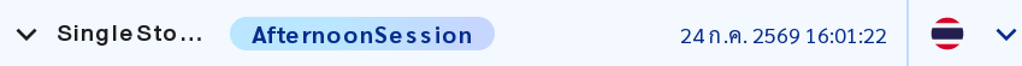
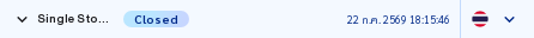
[252,17,887,48] AfternoonSession | 24 ก.ค. 2569 16:01:22 -> [134,11,450,26] Closed | 22 ก.ค. 2569 18:15:46

